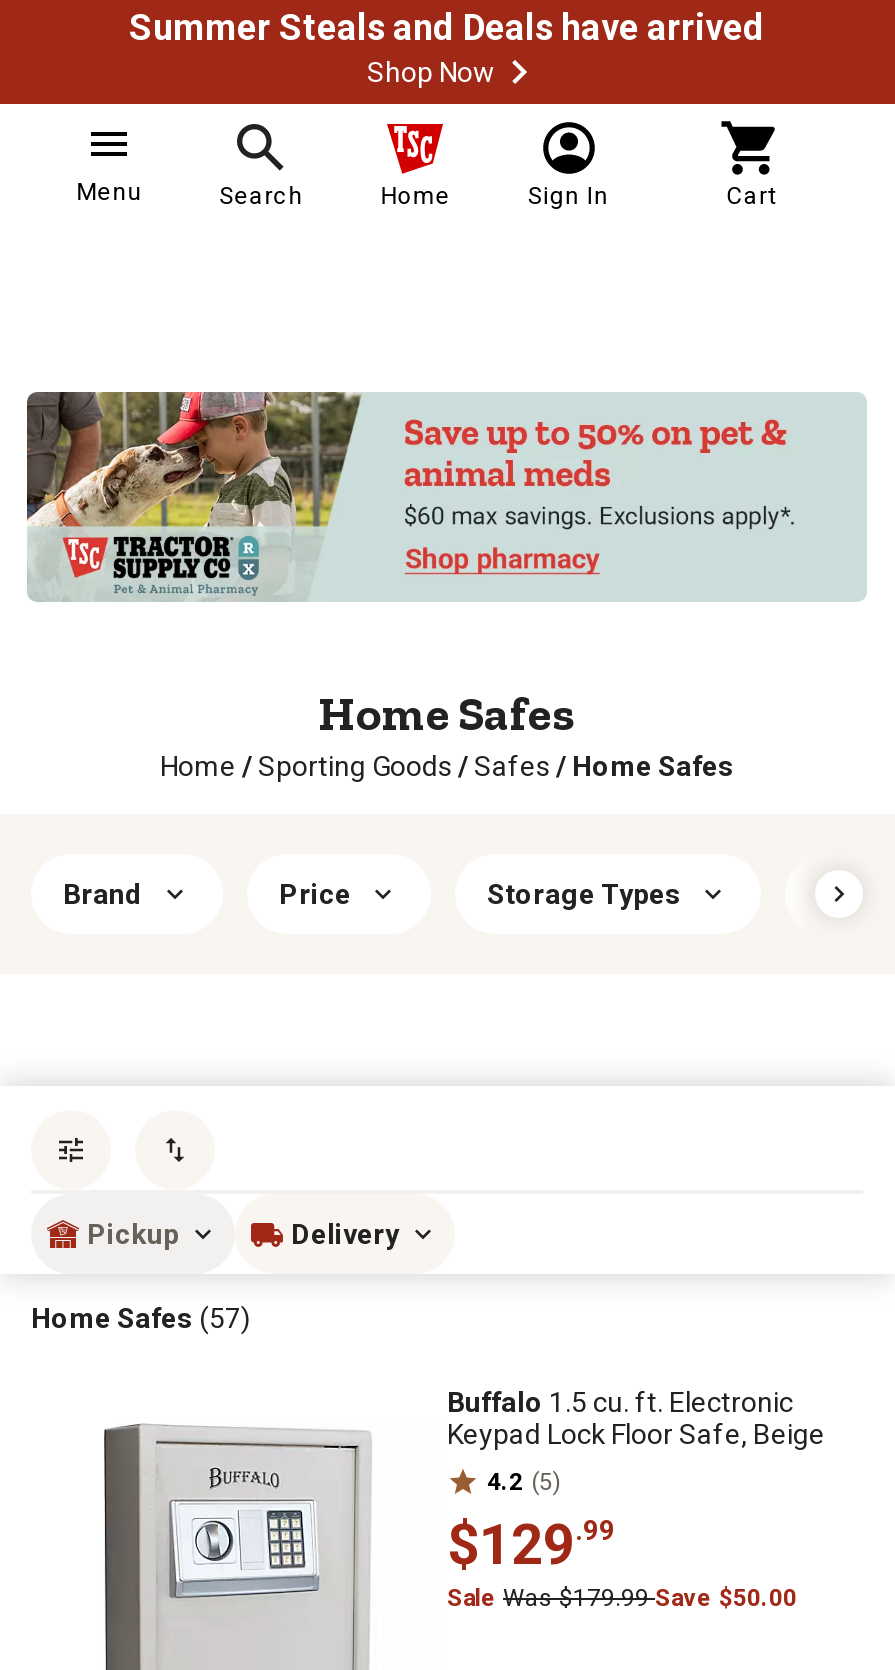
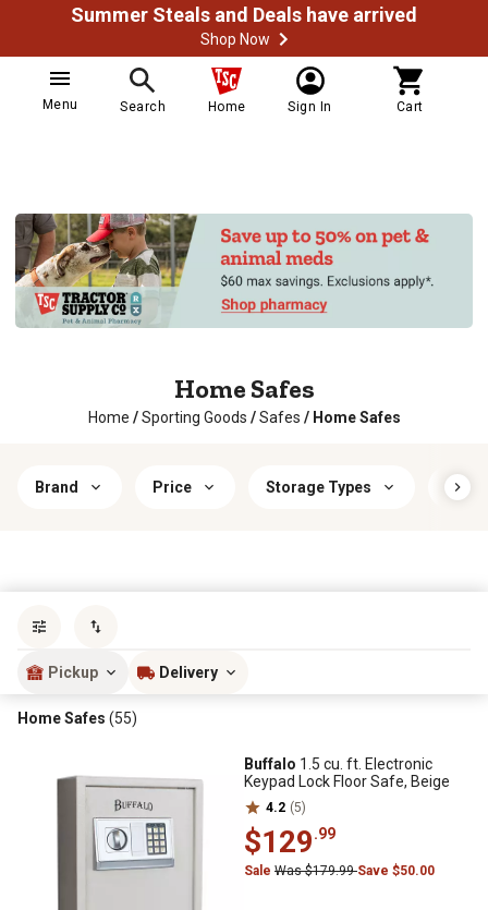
[31,1302,251,1334] Home Safes (57) -> [17,709,137,727] Home Safes (55)

